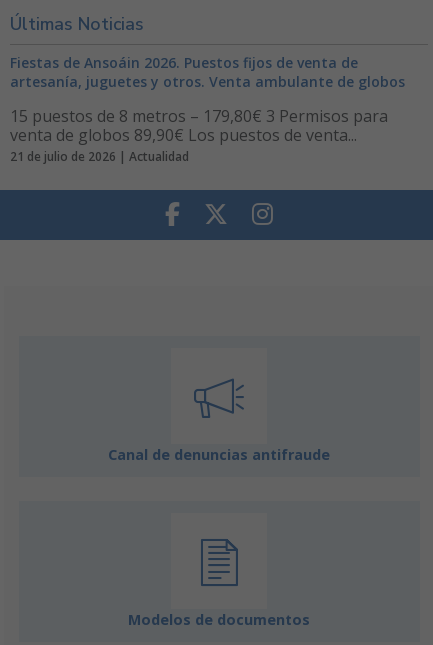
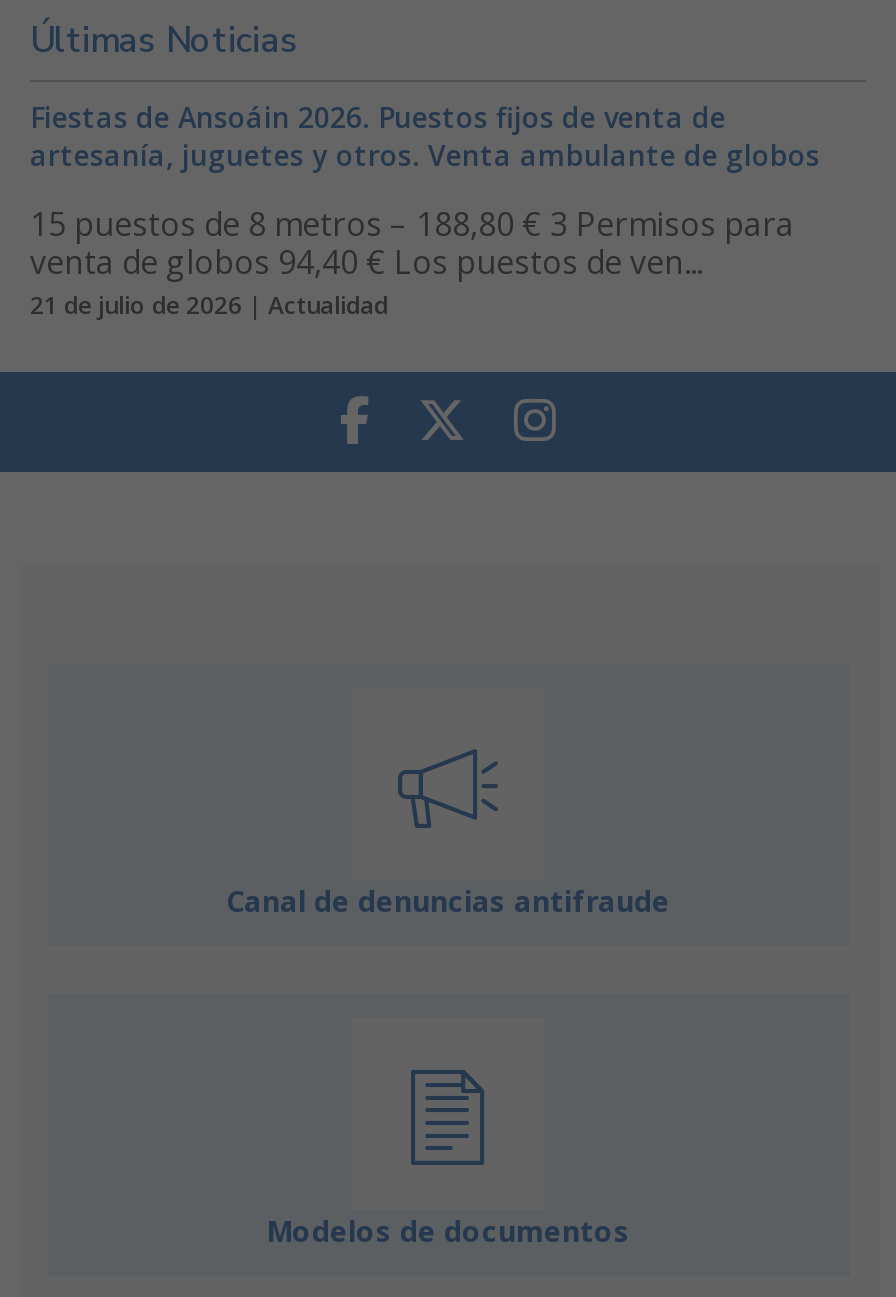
[10,105,388,146] 15 puestos de 8 metros – 179,80€ 3 Permisos para | venta de globos 89,90€ Los puestos de venta... -> [30,202,794,284] 15 puestos de 8 metros – 188,80 € 3 Permisos para | venta de globos 94,40 € Los puestos de ven...

